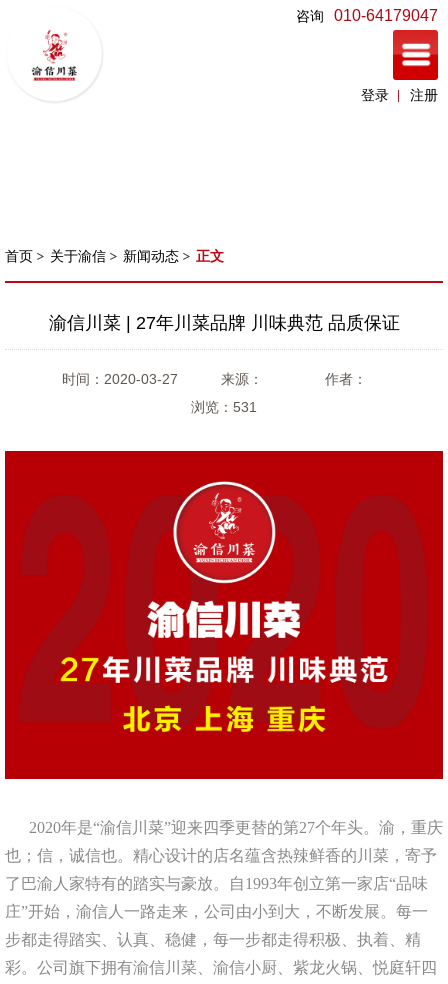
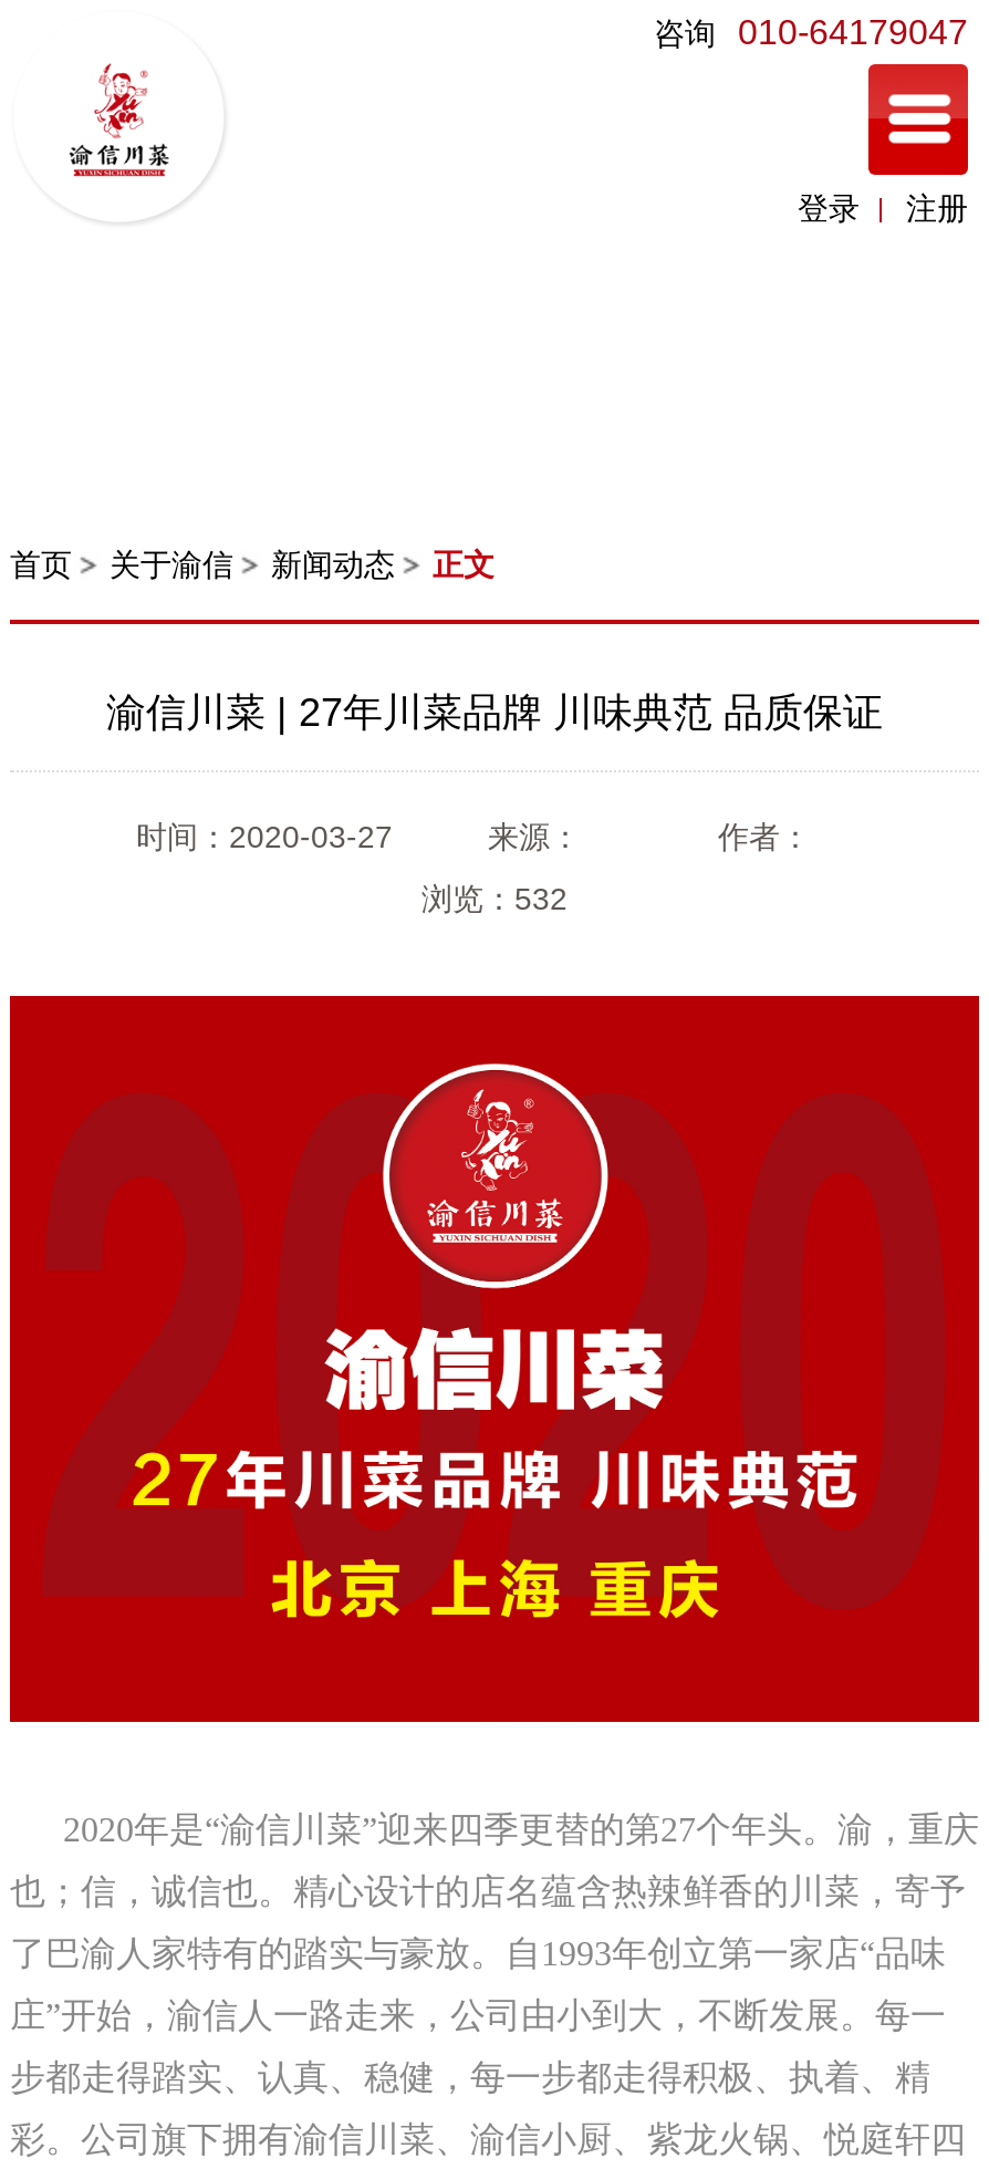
[191,399,257,415] 浏览：531 -> [421,881,568,916] 浏览：532

